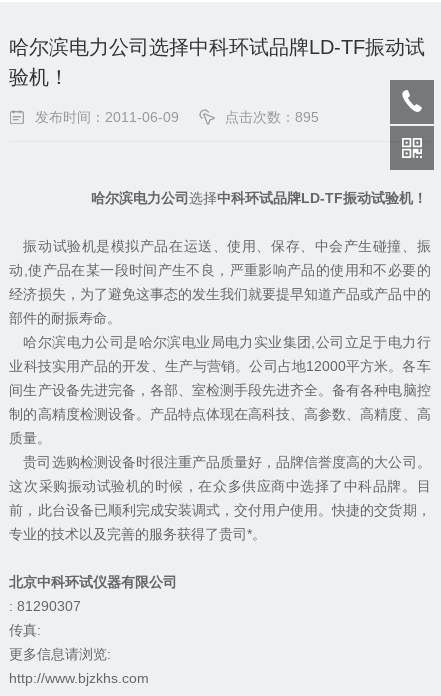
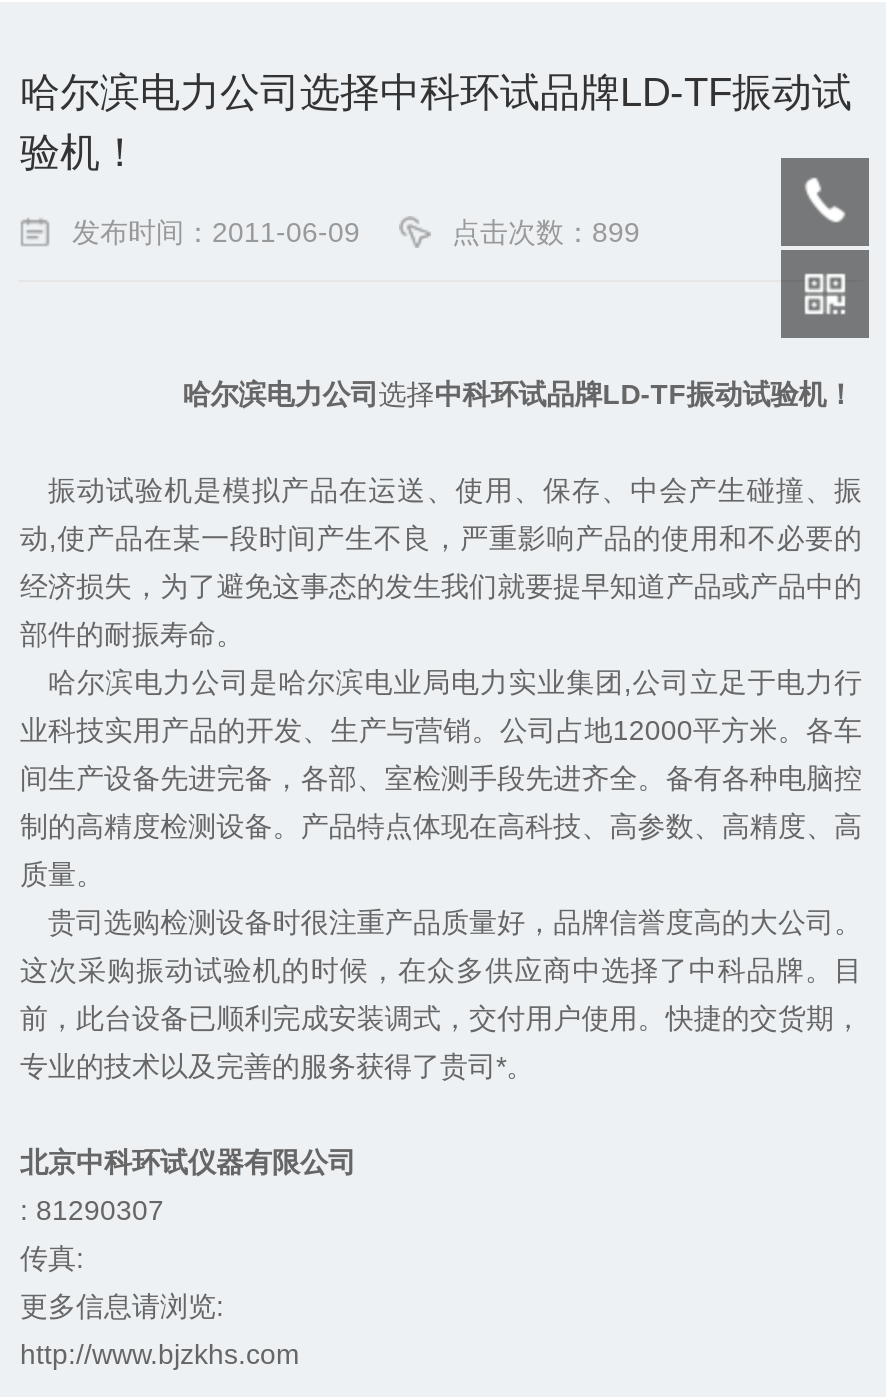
[225,109,319,125] 点击次数：895 -> [452,216,640,248] 点击次数：899

